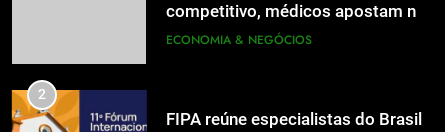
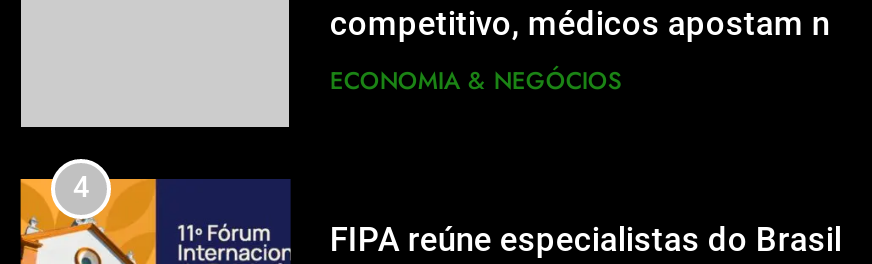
[38,86,46,103] 2 -> [73,172,89,206] 4

